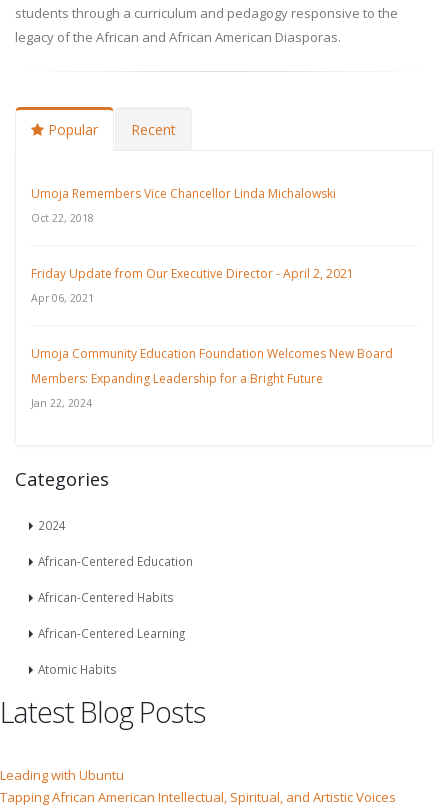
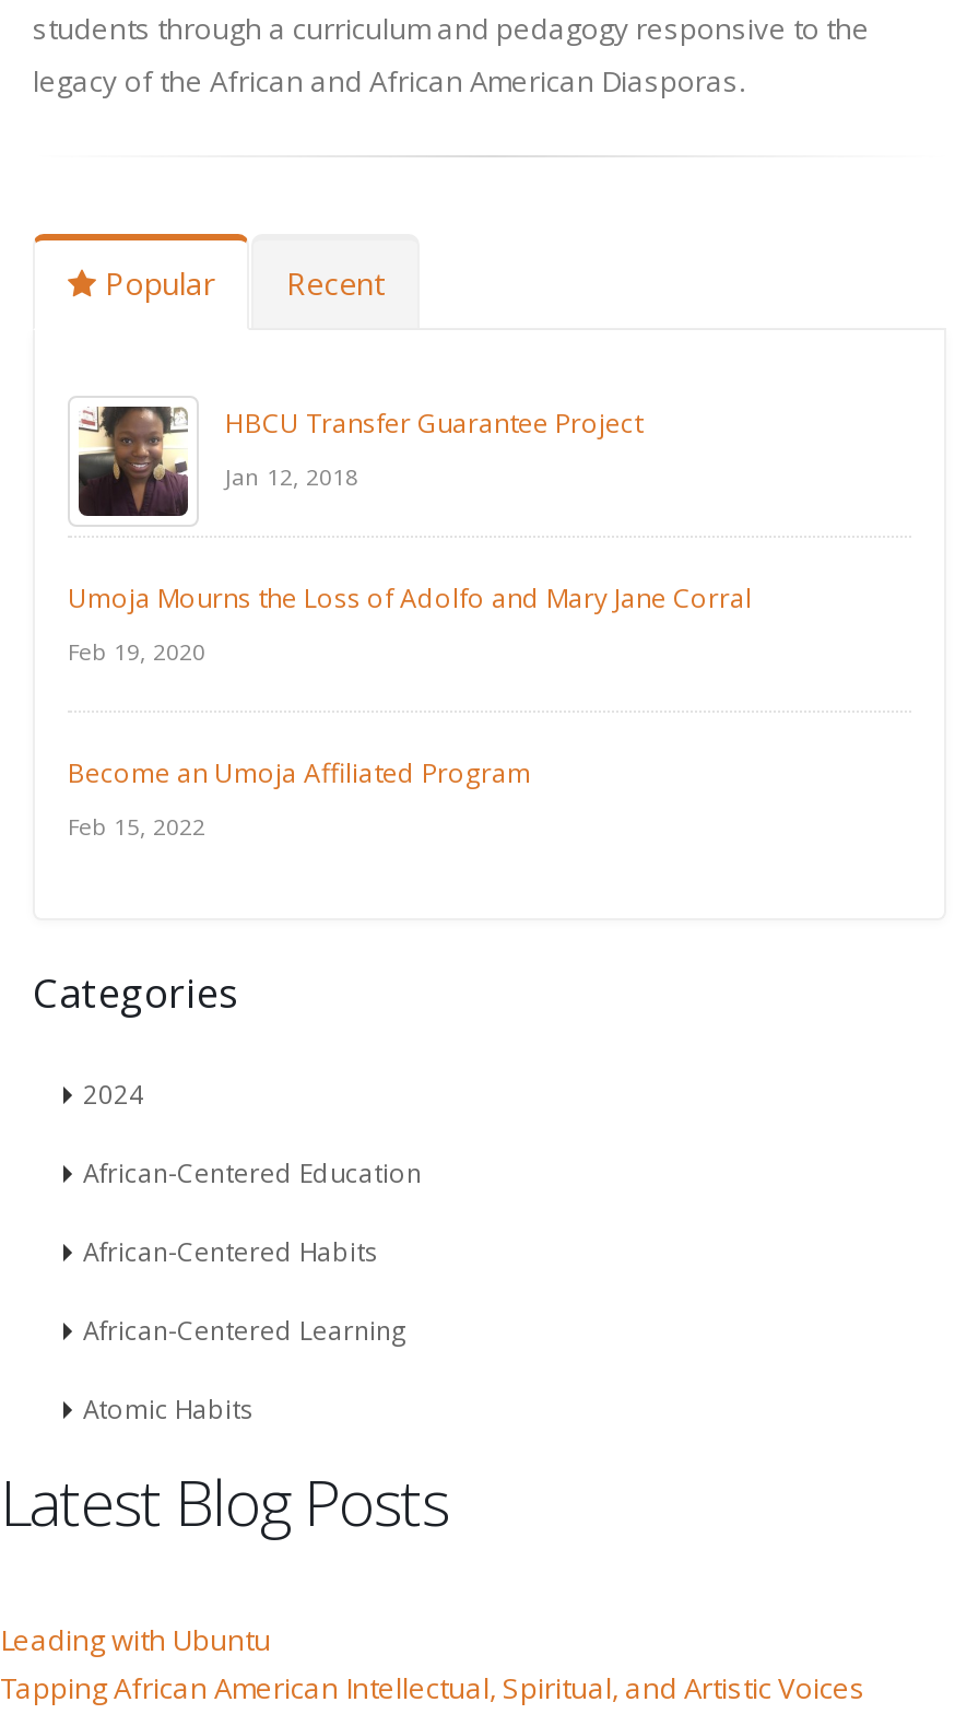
[31,185,393,410] Umoja Remembers Vice Chancellor Linda Michalowski | Oct 22, 2018 | Friday Update from Our Executive Director - April 2, 2021 | Apr 06, 2021 | Umoja Community Education Foundation Welcomes New Board | Members: Expanding Leadership for a Bright Future | Jan 22, 2024 -> [68,404,752,842] HBCU Transfer Guarantee Project | Jan 12, 2018 | Umoja Mourns the Loss of Adolfo and Mary Jane Corral | Feb 19, 2020 | Become an Umoja Affiliated Program | Feb 15, 2022

